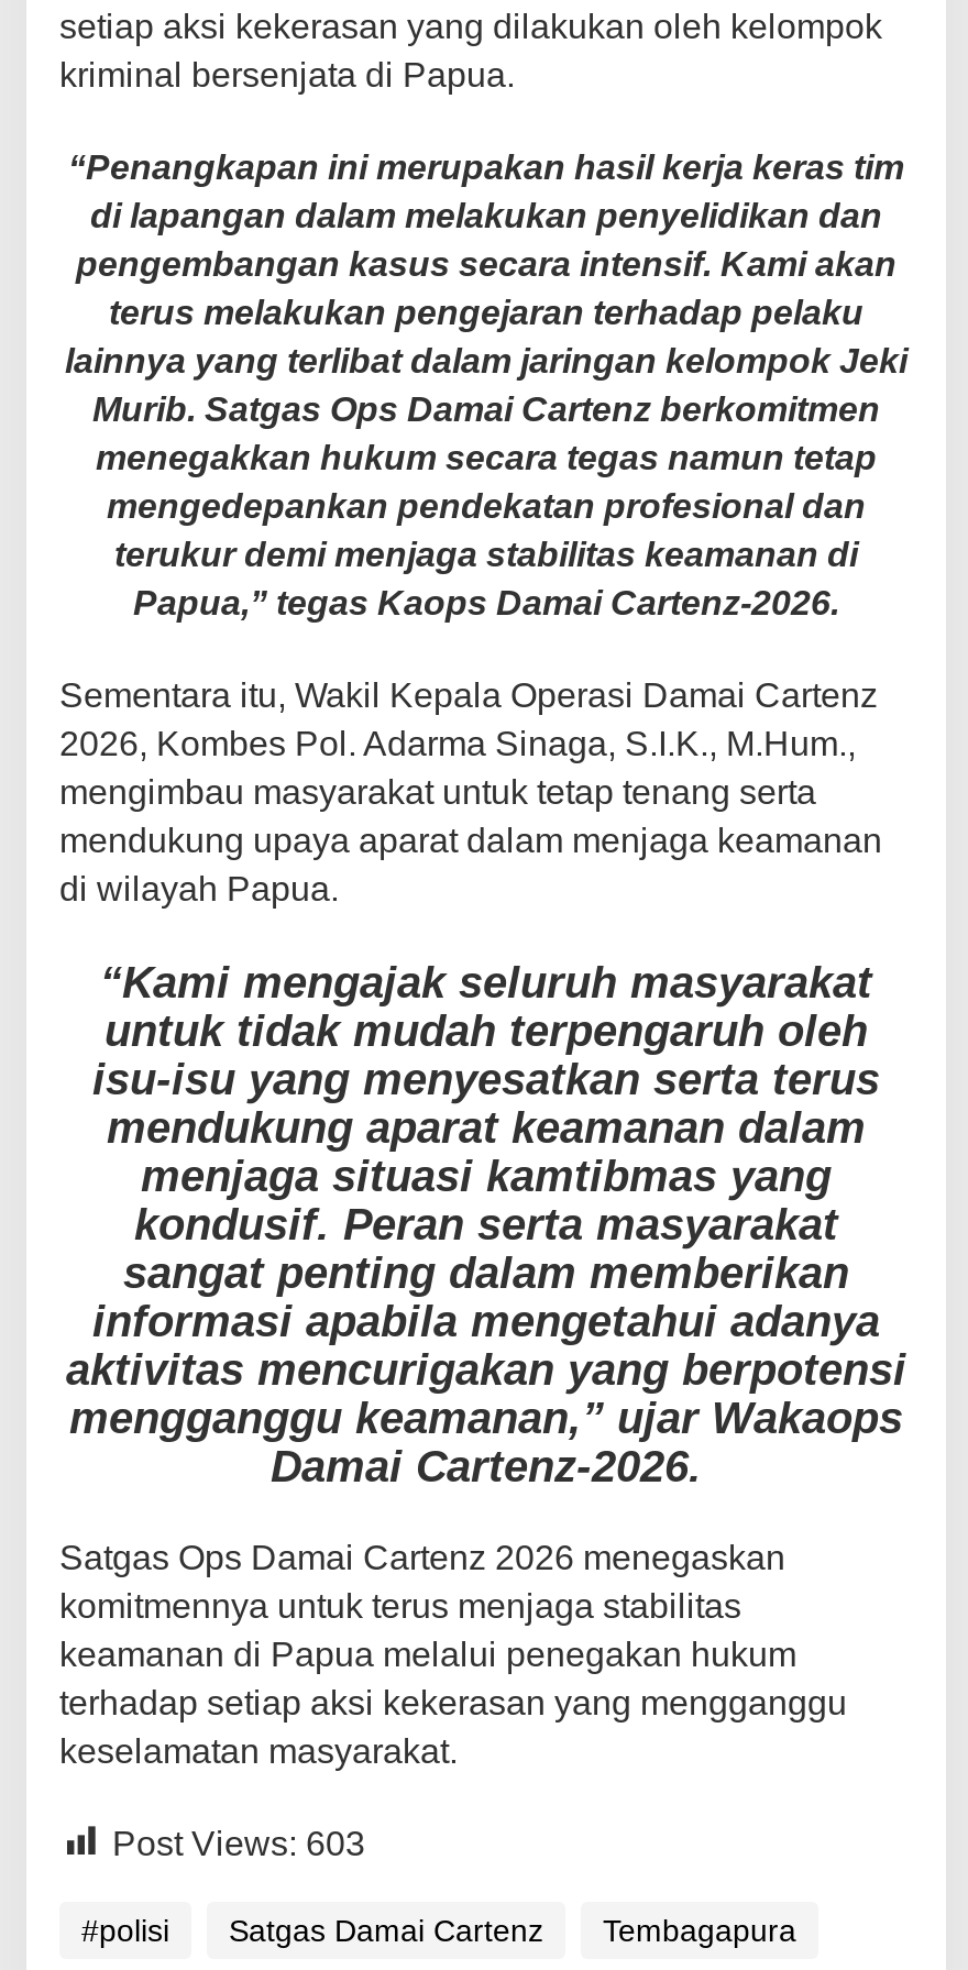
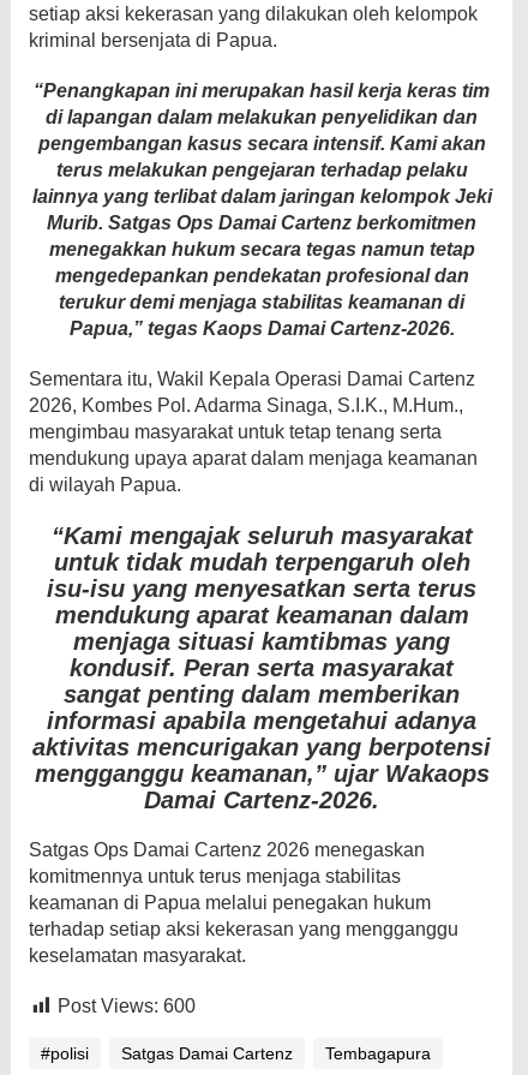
[112,1824,365,1862] Post Views: 603 -> [58,996,196,1017] Post Views: 600

